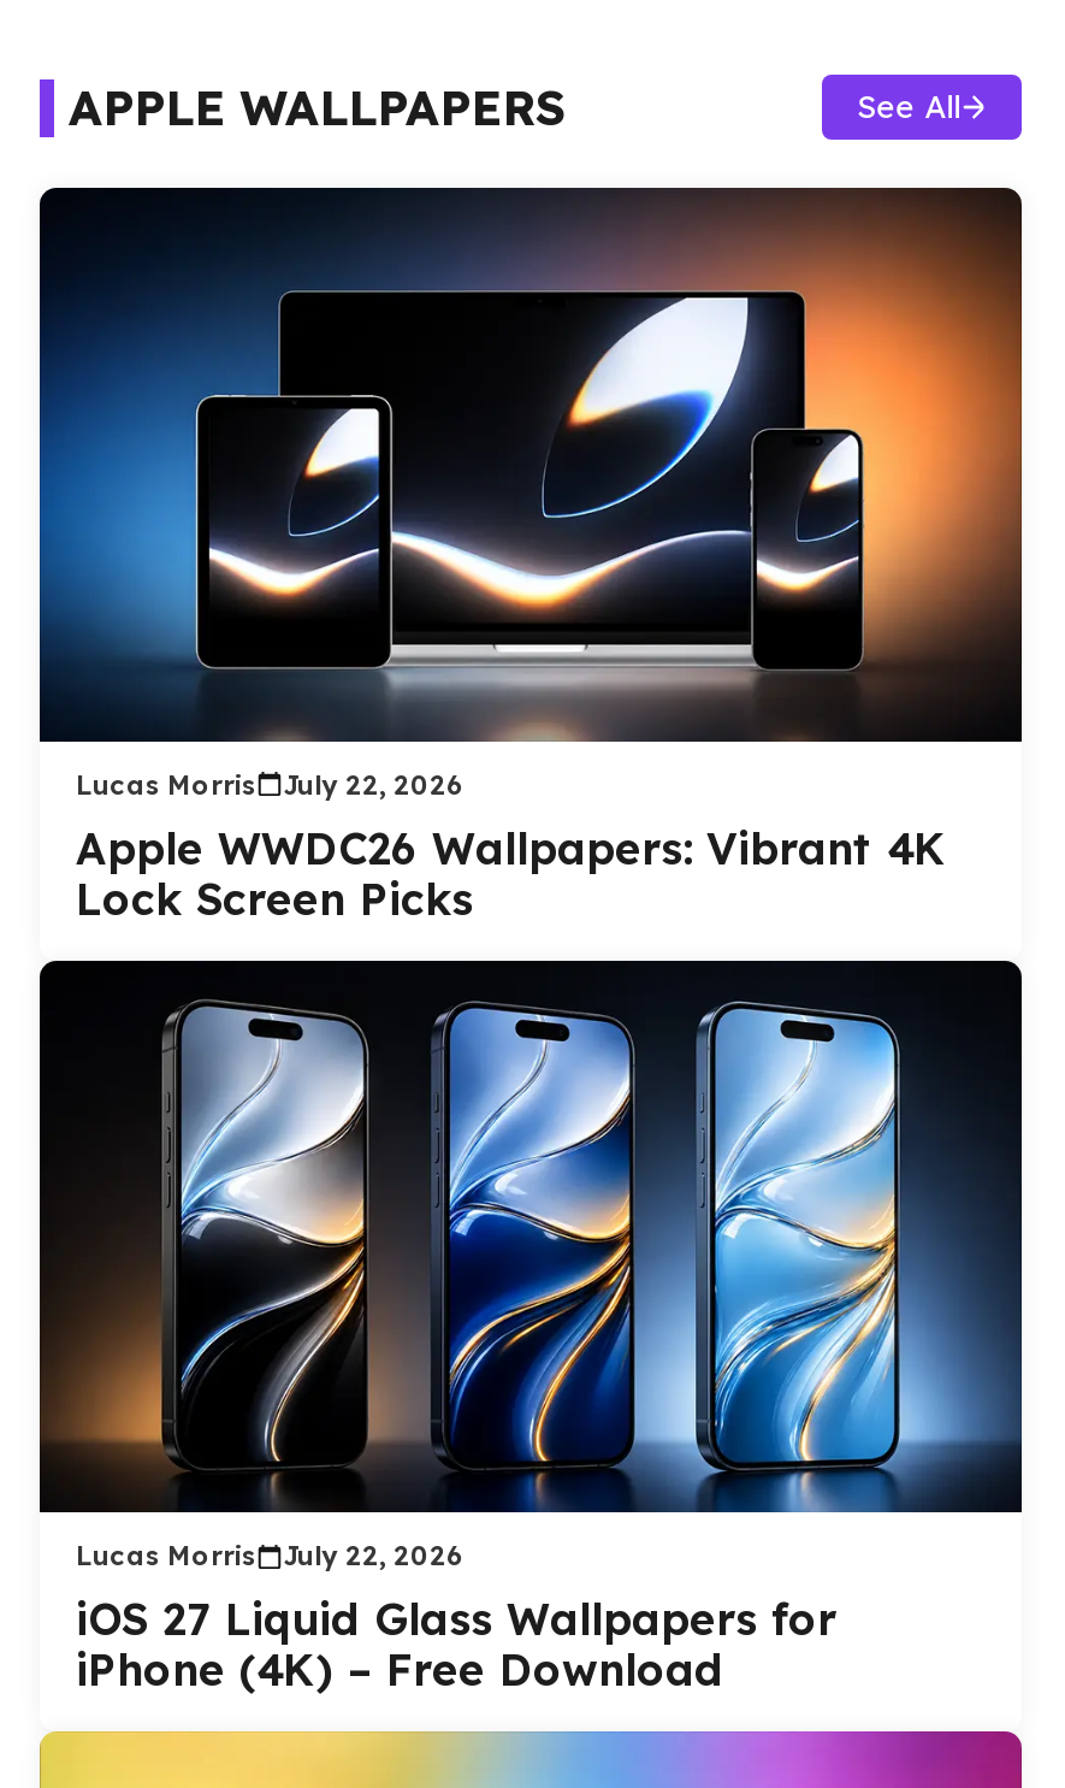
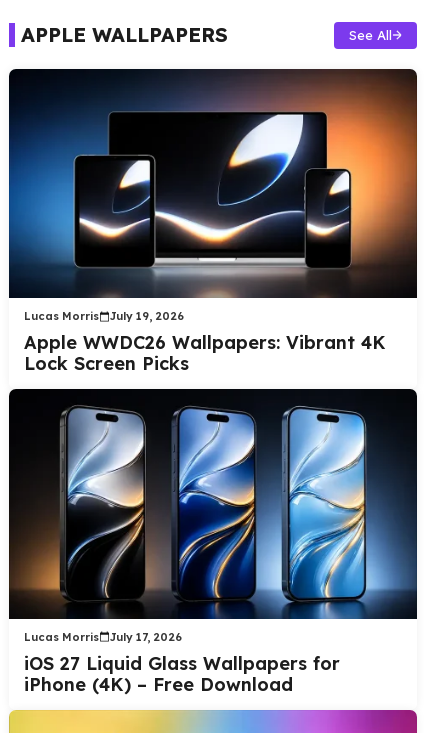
[76,767,463,801] Lucas Morris July 22, 2026 -> [24,309,184,323] Lucas Morris July 19, 2026
[76,1539,463,1572] Lucas Morris July 22, 2026 -> [24,629,182,643] Lucas Morris July 17, 2026

